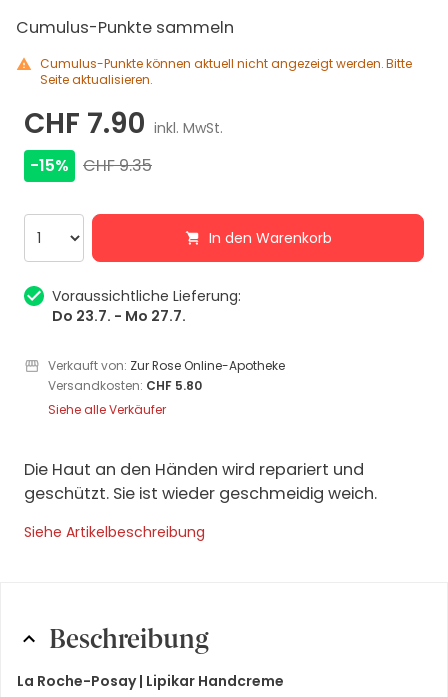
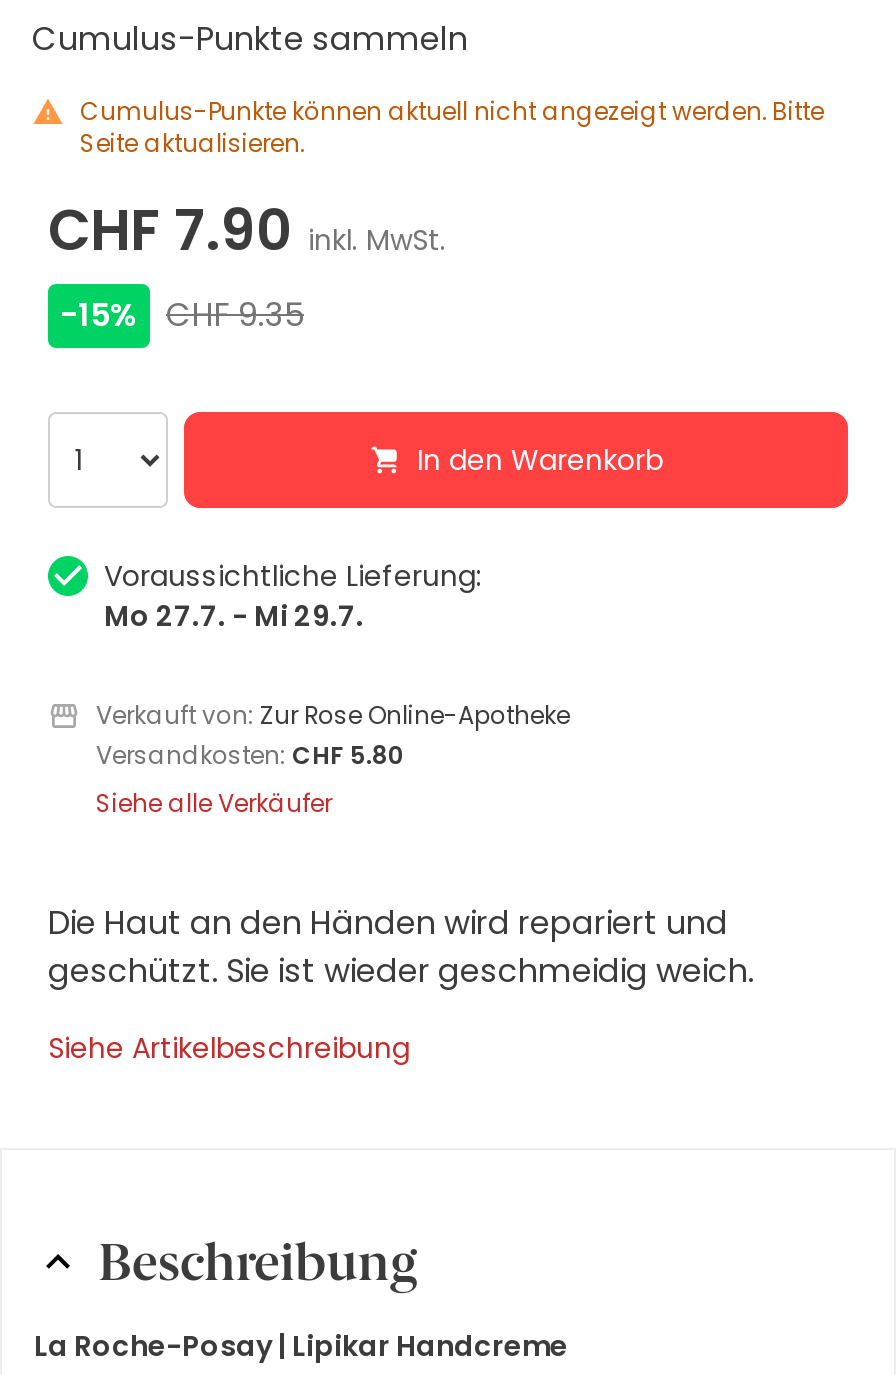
[52,306,186,326] Do 23.7. - Mo 27.7. -> [104,596,364,636] Mo 27.7. - Mi 29.7.

